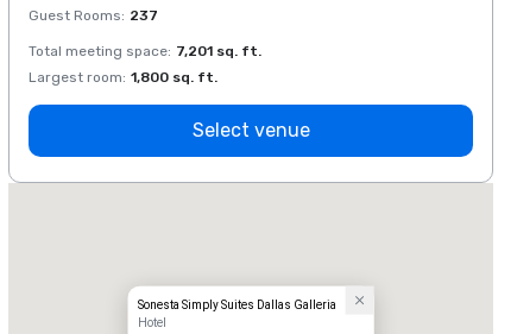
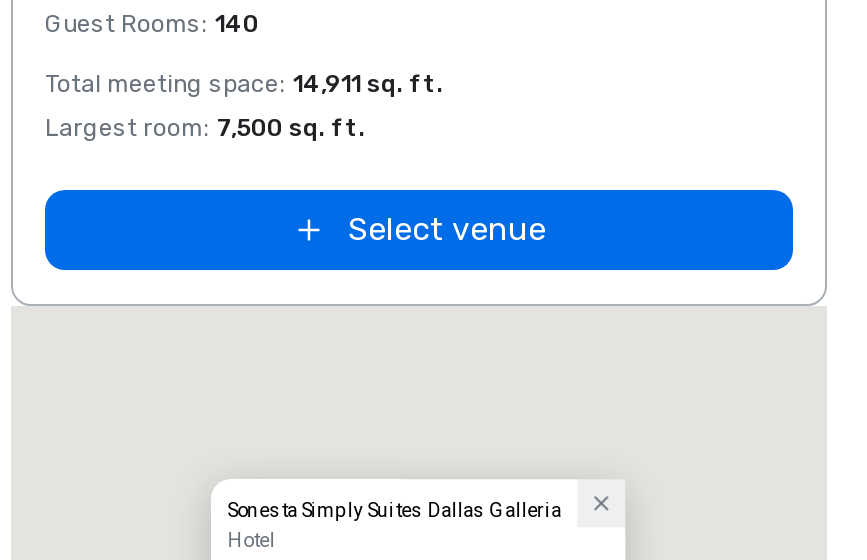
[29,7,158,24] Guest Rooms: 237 -> [45,10,259,38] Guest Rooms: 140
[29,43,261,59] Total meeting space: 7,201 sq. ft. -> [45,70,443,98] Total meeting space: 14,911 sq. ft.
[29,69,217,86] Largest room: 1,800 sq. ft. -> [45,114,365,142] Largest room: 7,500 sq. ft.

